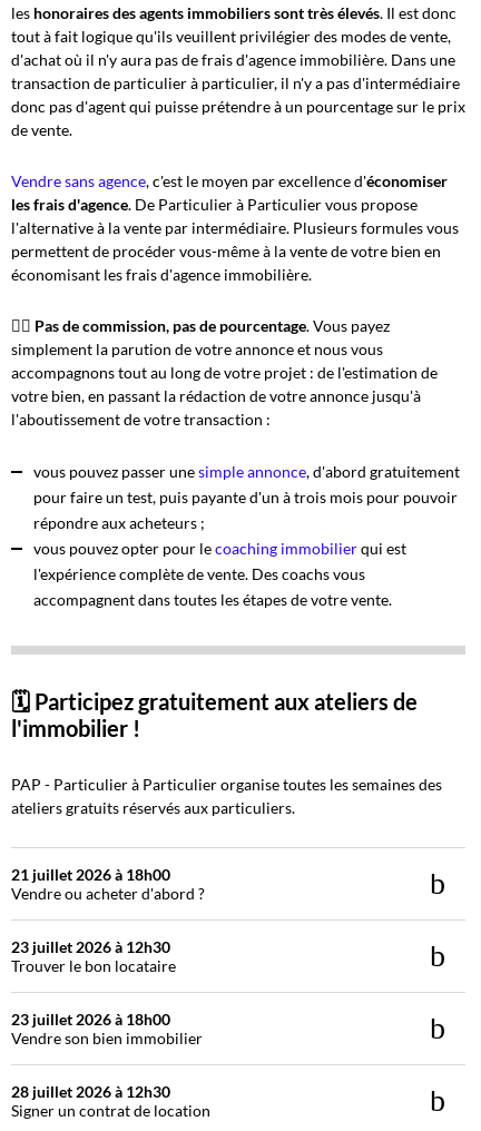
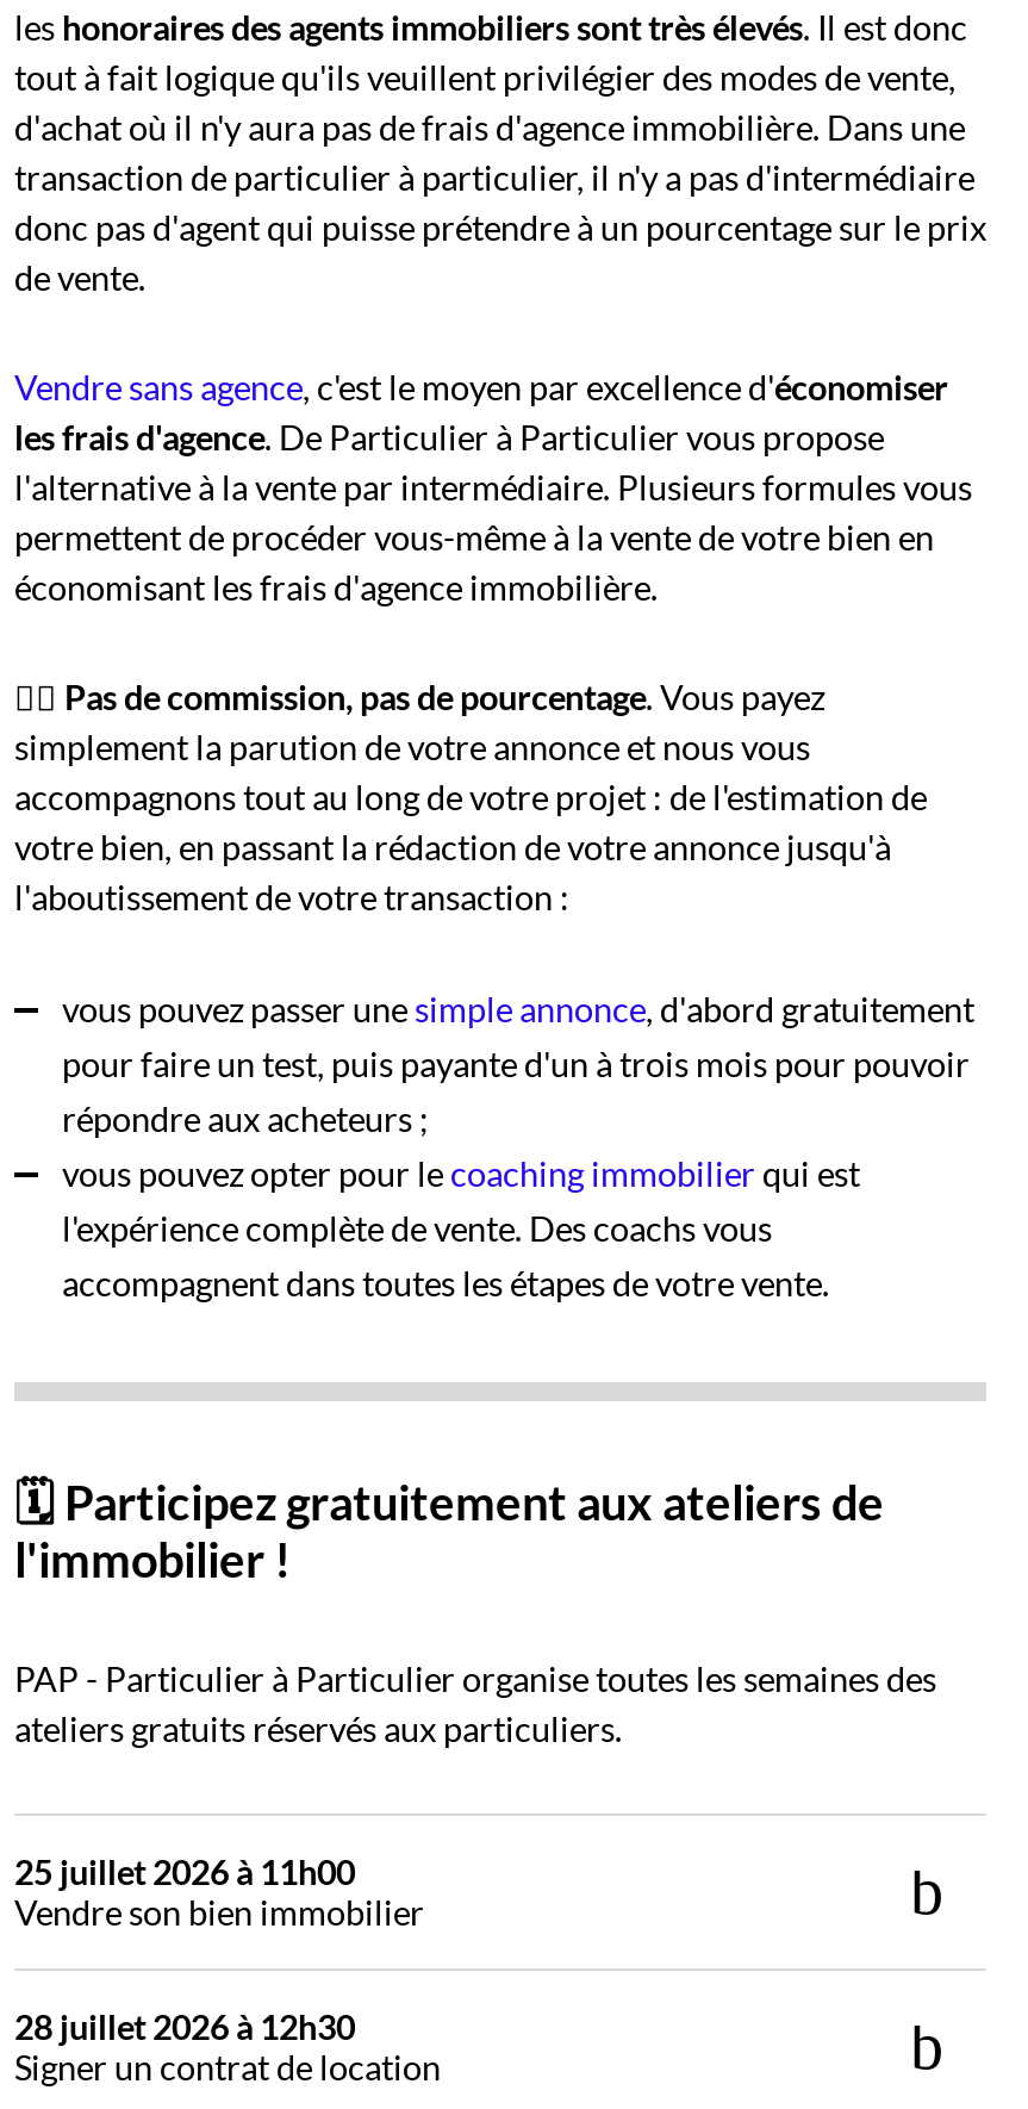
[11,865,205,1028] 21 juillet 2026 à 18h00 | Vendre ou acheter d'abord ? | 23 juillet 2026 à 12h30 | Trouver le bon locataire | 23 juillet 2026 à 18h00 -> [14,1851,355,1891] 25 juillet 2026 à 11h00

